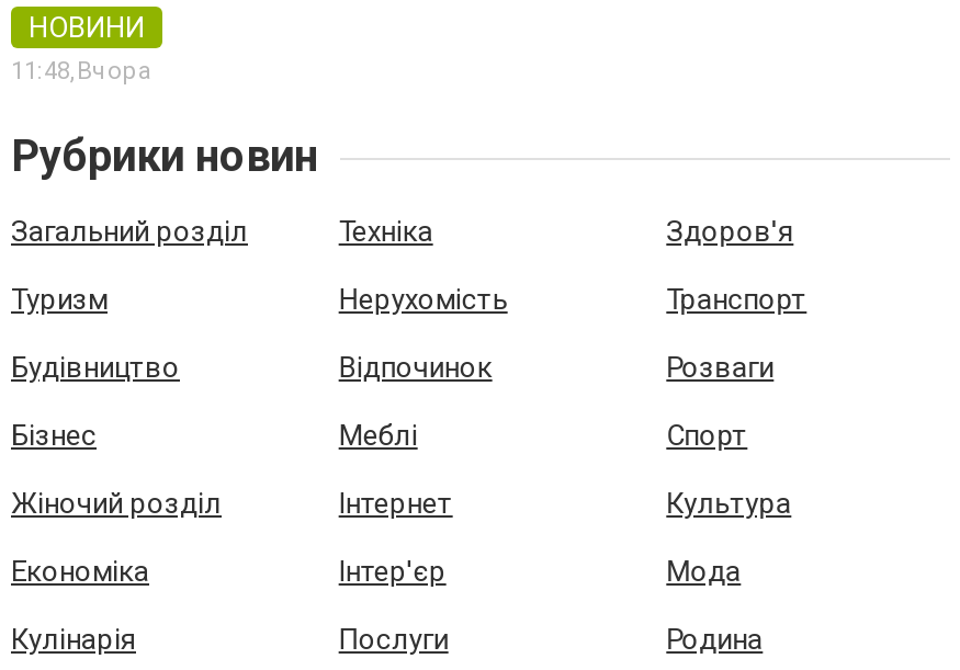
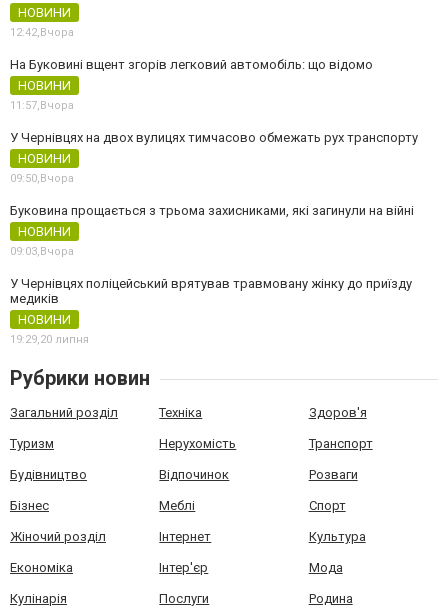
[11,56,151,84] 11:48, Вчора -> [10,25,418,345] 12:42,Вчора | На Буковині вщент згорів легковий автомобіль: що відомо | НОВИНИ | 11:57,Вчора | У Чернівцях на двох вулицях тимчасово обмежать рух транспорту | НОВИНИ | 09:50,Вчора | Буковина прощається з трьома захисниками, які загинули на війні | НОВИНИ | 09:03,Вчора | У Чернівцях поліцейський врятував травмовану жінку до приїзду | медиків | НОВИНИ | 19:29,20 липня

